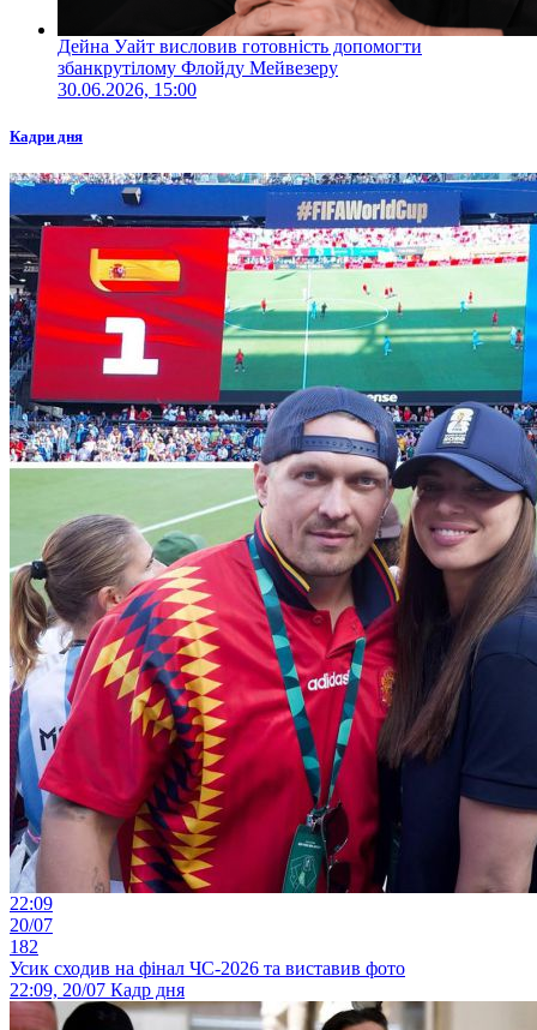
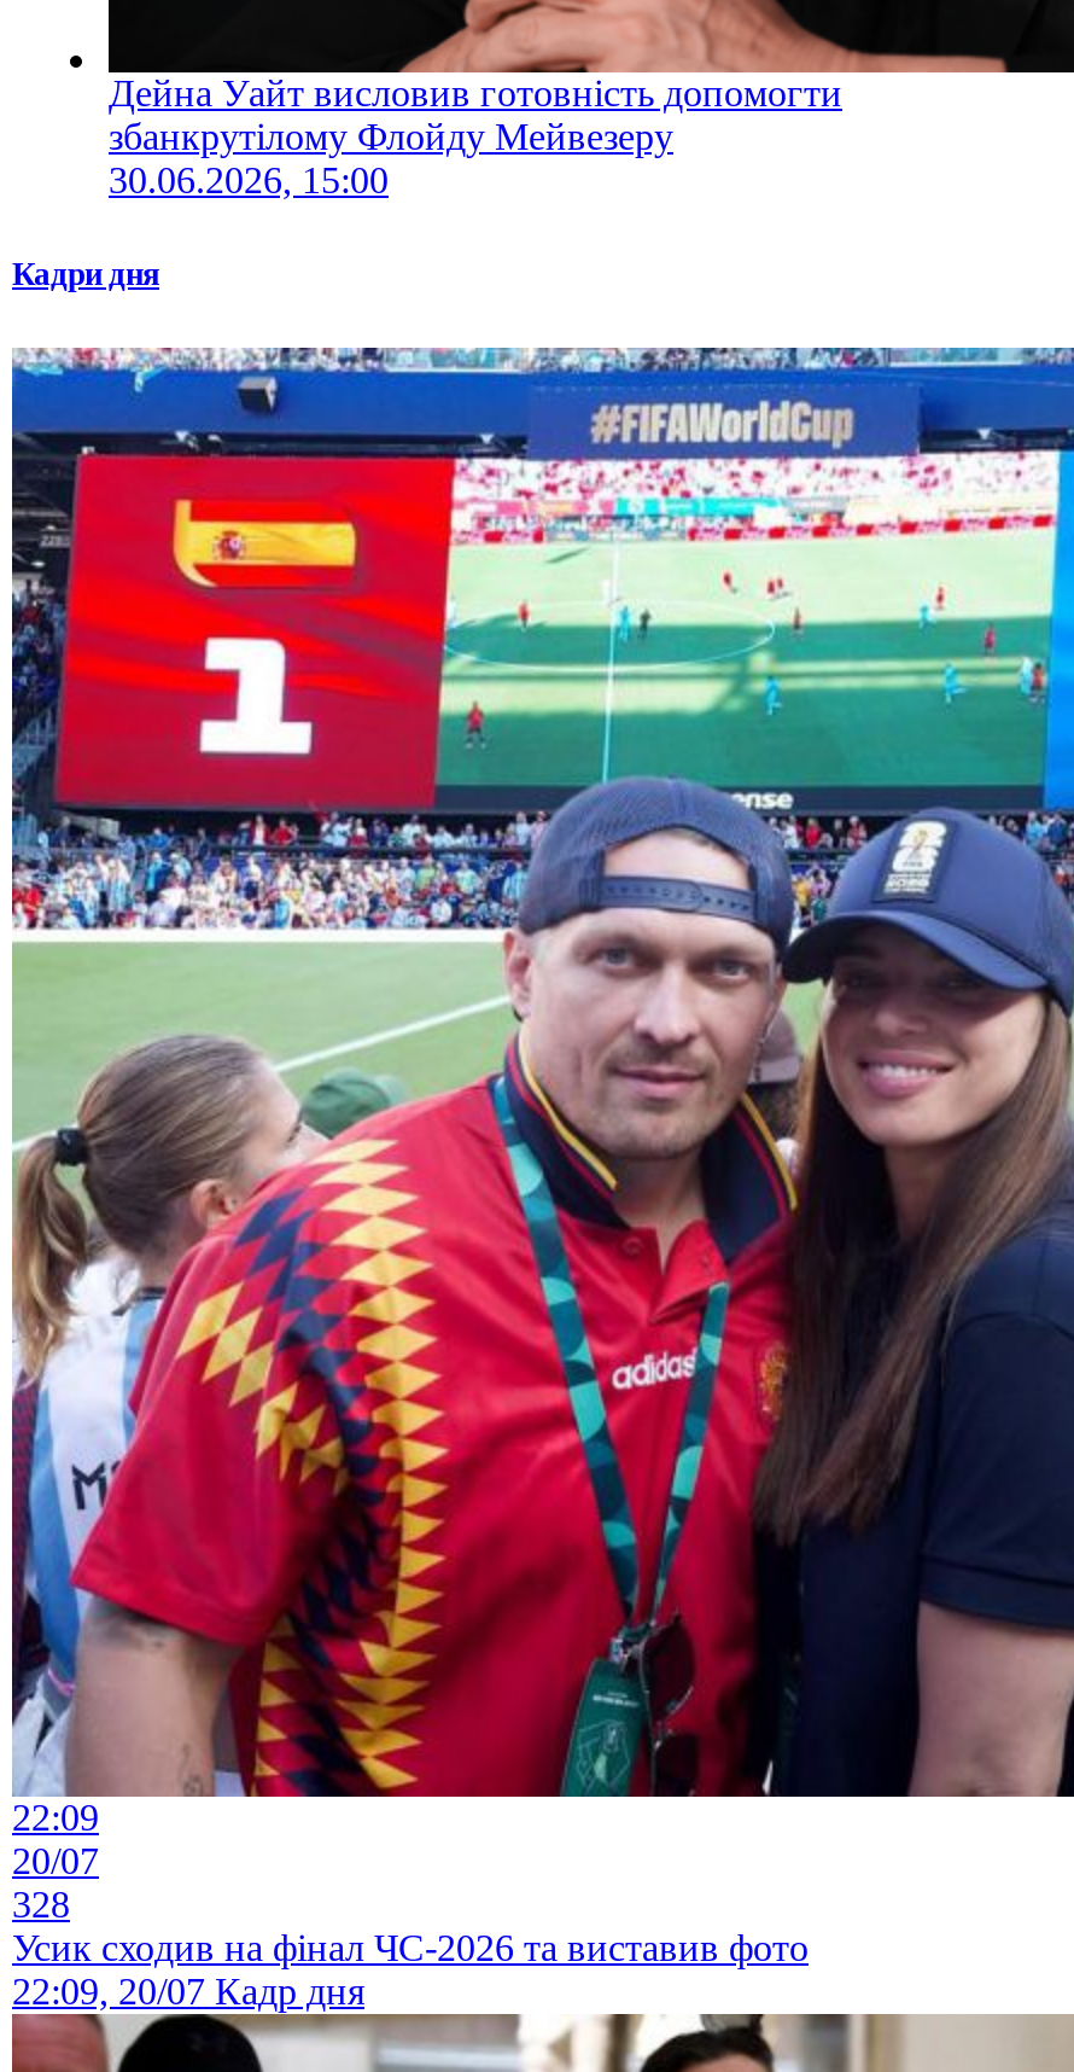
[10,937,38,957] 182 -> [12,1884,70,1925] 328

